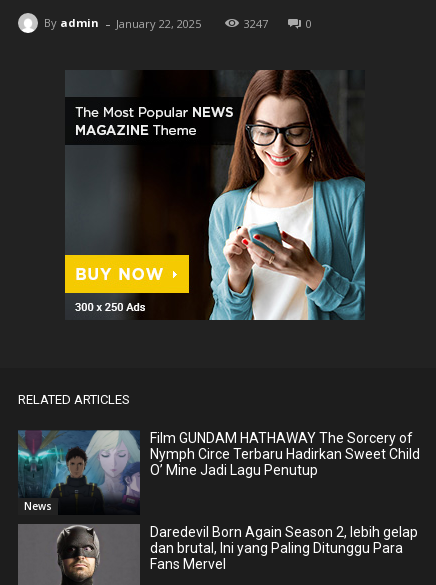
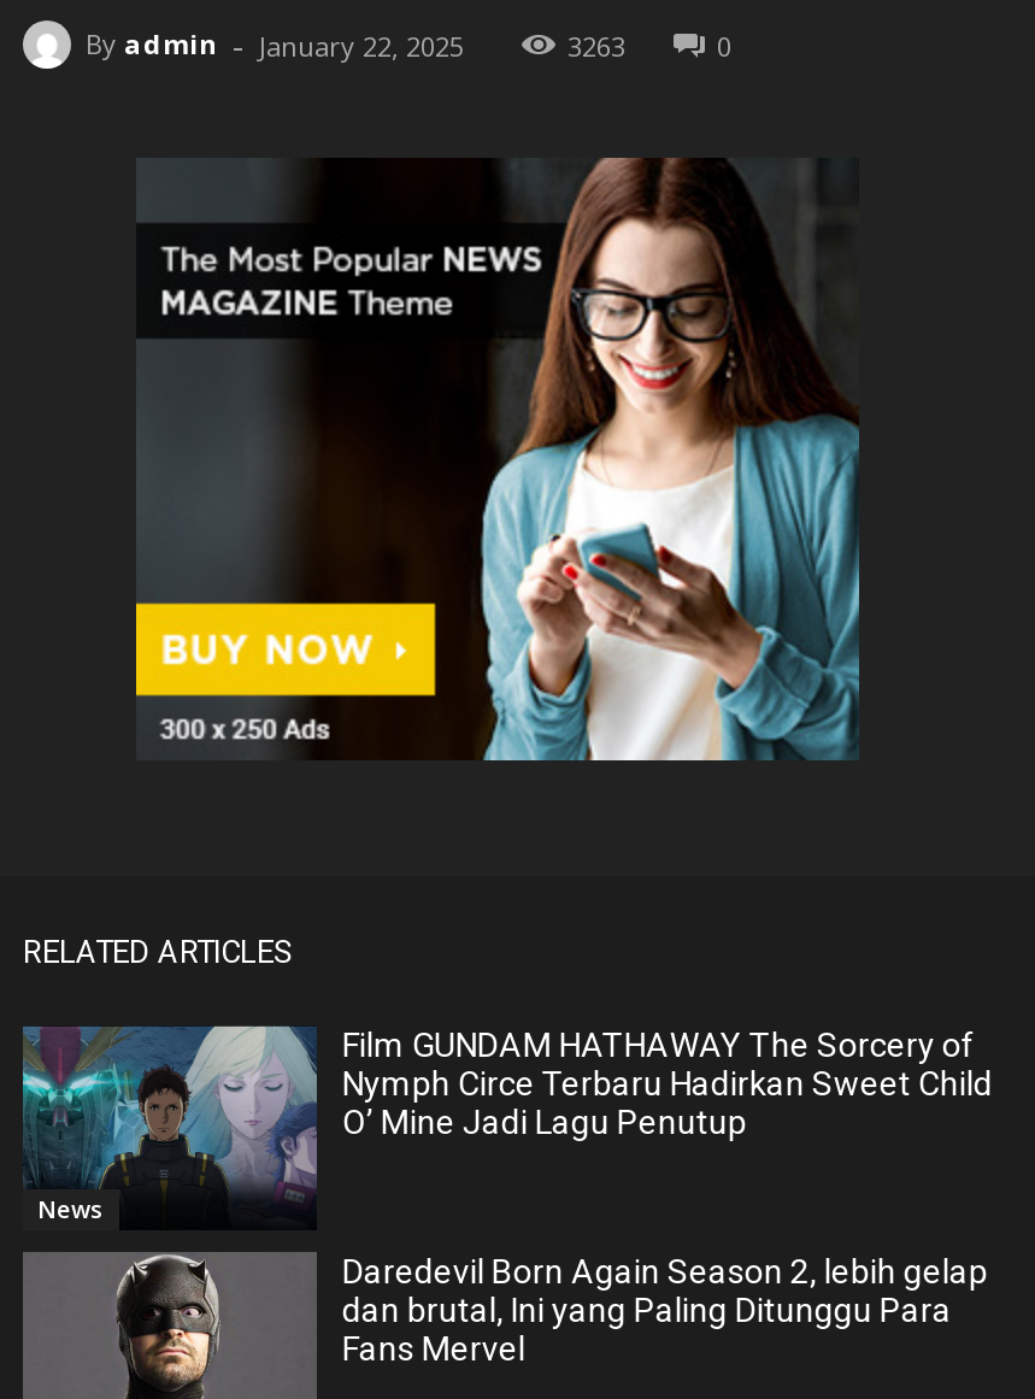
[244,16,268,31] 3247 -> [568,27,625,63] 3263

